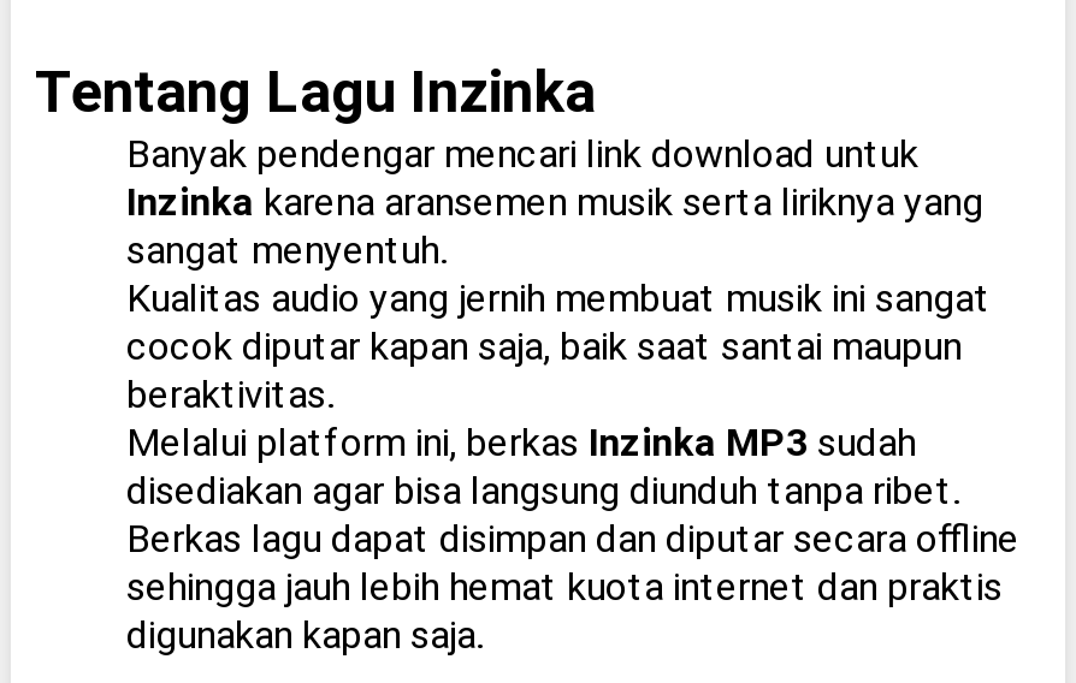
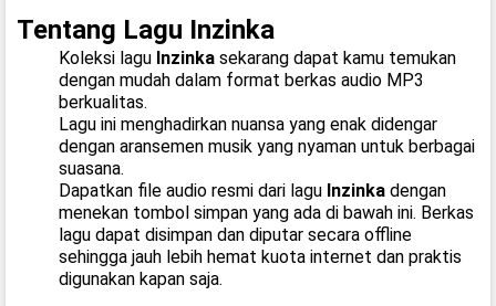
[126,131,1019,562] Banyak pendengar mencari link download untuk | Inzinka karena aransemen musik serta liriknya yang | sangat menyentuh. | Kualitas audio yang jernih membuat musik ini sangat | cocok diputar kapan saja, baik saat santai maupun | beraktivitas. | Melalui platform ini, berkas Inzinka MP3 sudah | disediakan agar bisa langsung diunduh tanpa ribet. | Berkas lagu dapat disimpan dan diputar secara offline -> [59,48,475,245] Koleksi lagu Inzinka sekarang dapat kamu temukan | dengan mudah dalam format berkas audio MP3 | berkualitas. | Lagu ini menghadirkan nuansa yang enak didengar | dengan aransemen musik yang nyaman untuk berbagai | suasana. | Dapatkan file audio resmi dari lagu Inzinka dengan | menekan tombol simpan yang ada di bawah ini. Berkas | lagu dapat disimpan dan diputar secara offline

